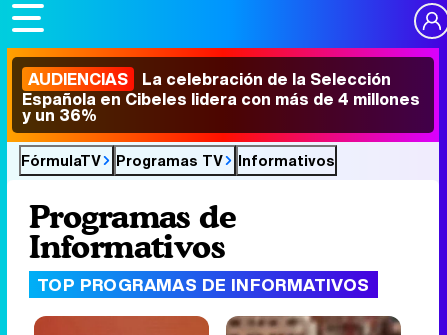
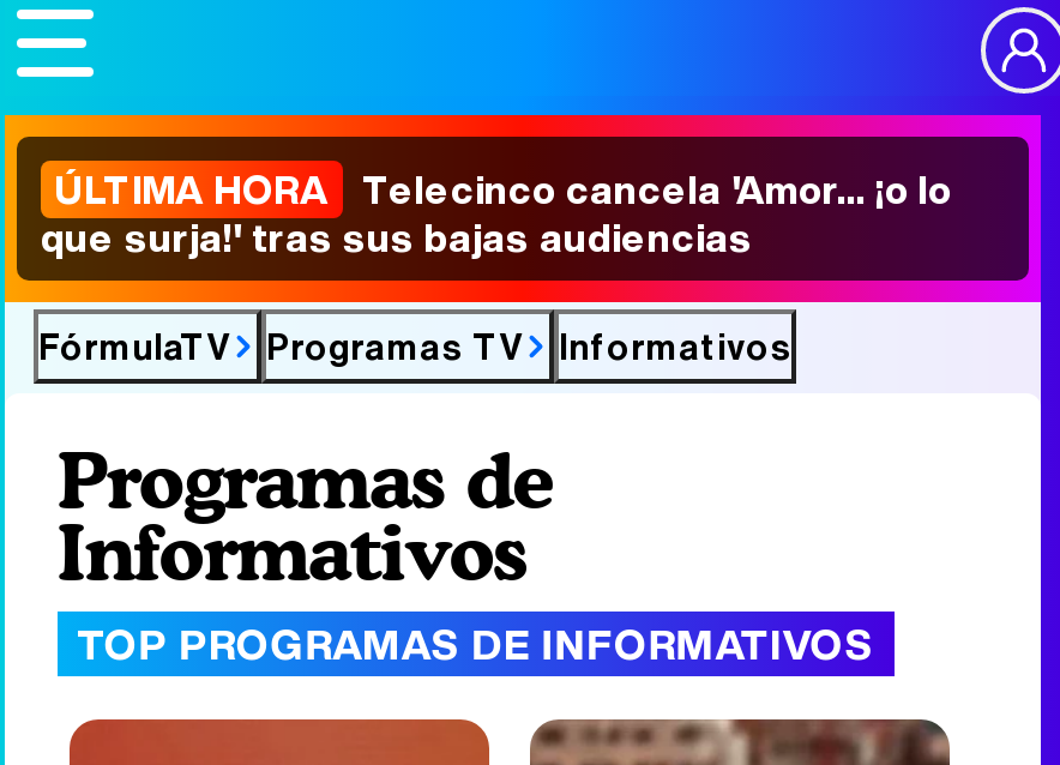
[22,67,420,127] AUDIENCIAS La celebración de la Selección | Española en Cibeles lidera con más de 4 millones | y un 36% -> [41,161,952,266] ÚLTIMA HORA Telecinco cancela 'Amor... ¡o lo | que surja!' tras sus bajas audiencias

